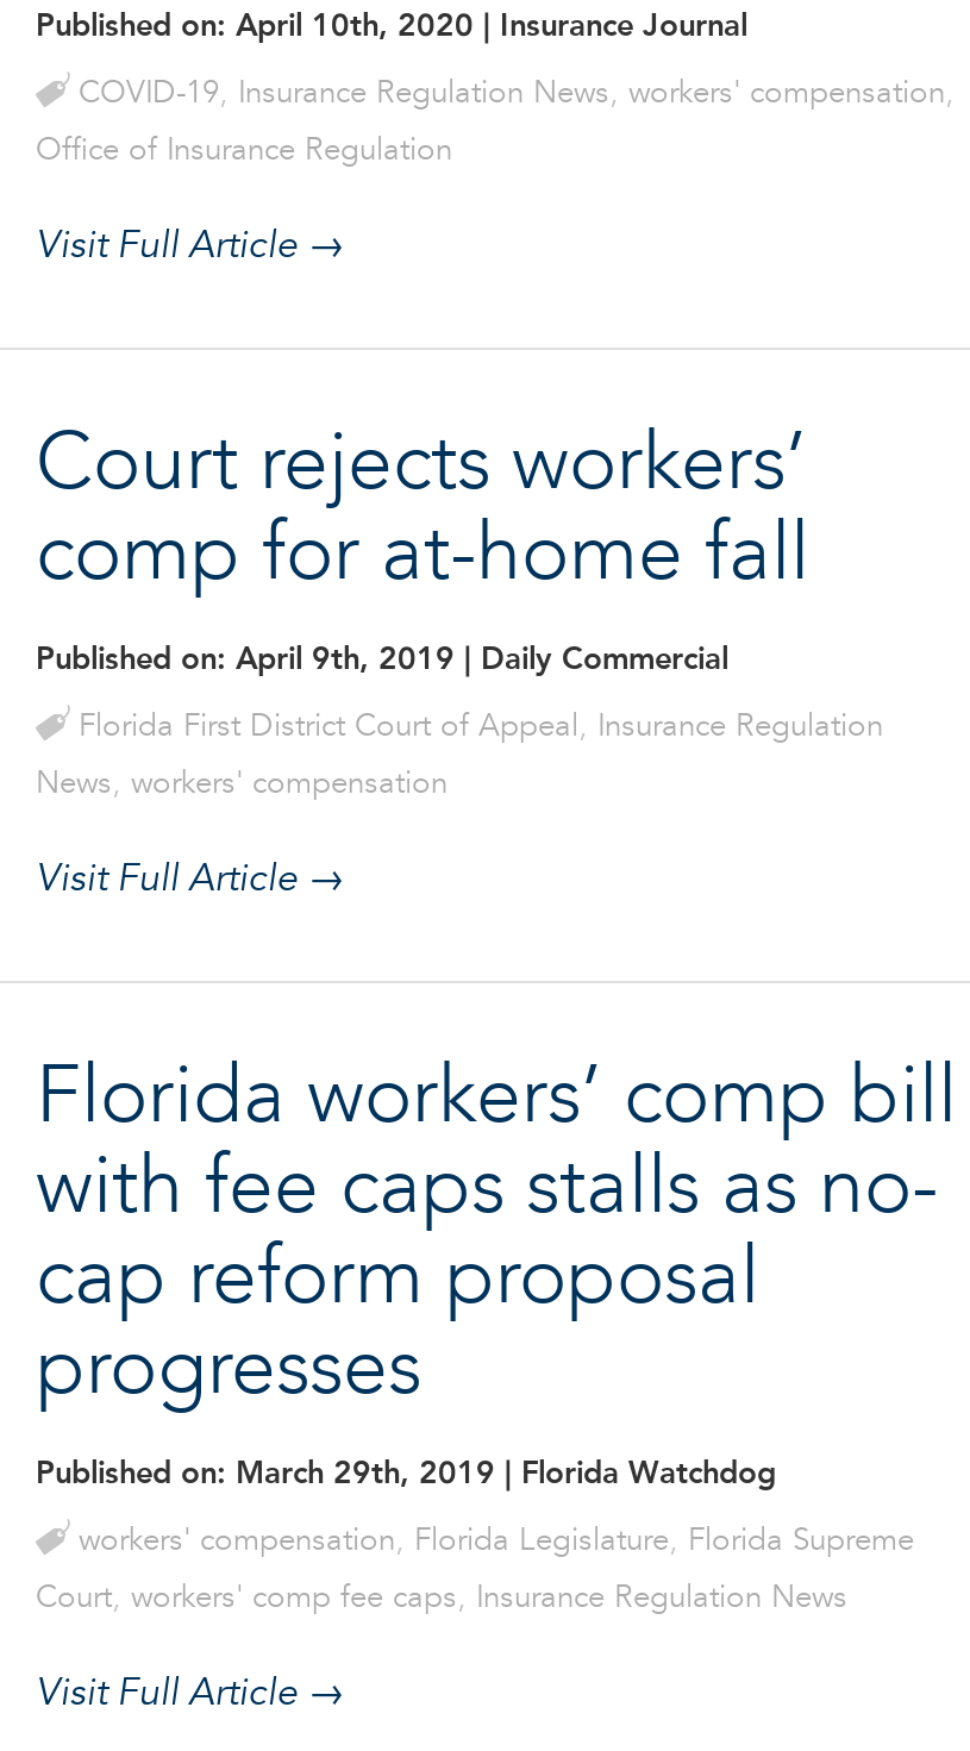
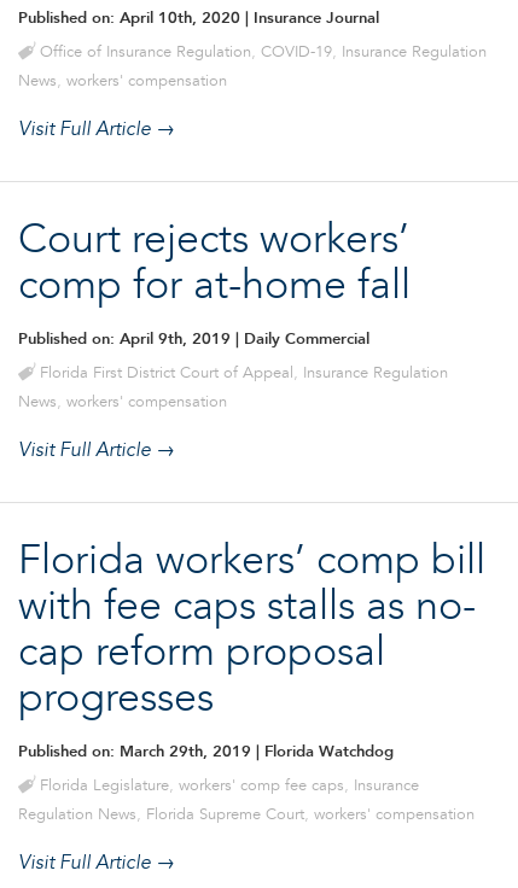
[79,79,955,110] COVID-19, Insurance Regulation News, workers' compensation, -> [40,45,487,60] Office of Insurance Regulation, COVID-19, Insurance Regulation
[36,136,452,167] Office of Insurance Regulation -> [18,74,227,89] News, workers' compensation
[79,1526,914,1557] workers' compensation, Florida Legislature, Florida Supreme -> [40,778,419,794] Florida Legislature, workers' comp fee caps, Insurance
[36,1583,847,1614] Court, workers' comp fee caps, Insurance Regulation News -> [18,807,475,823] Regulation News, Florida Supreme Court, workers' compensation

